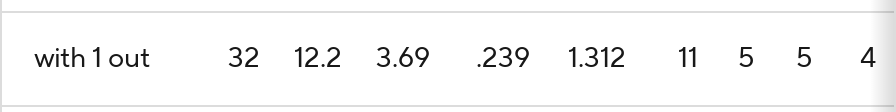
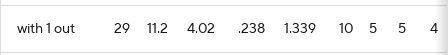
[228,41,260,77] 32 -> [114,20,130,38] 29
[294,41,342,77] 12.2 -> [147,20,168,38] 11.2
[376,41,430,77] 3.69 -> [187,20,215,38] 4.02
[476,41,530,77] .239 -> [238,20,265,38] .238
[568,41,626,77] 1.312 -> [284,20,316,38] 1.339
[678,41,698,77] 11 -> [339,20,353,38] 10

